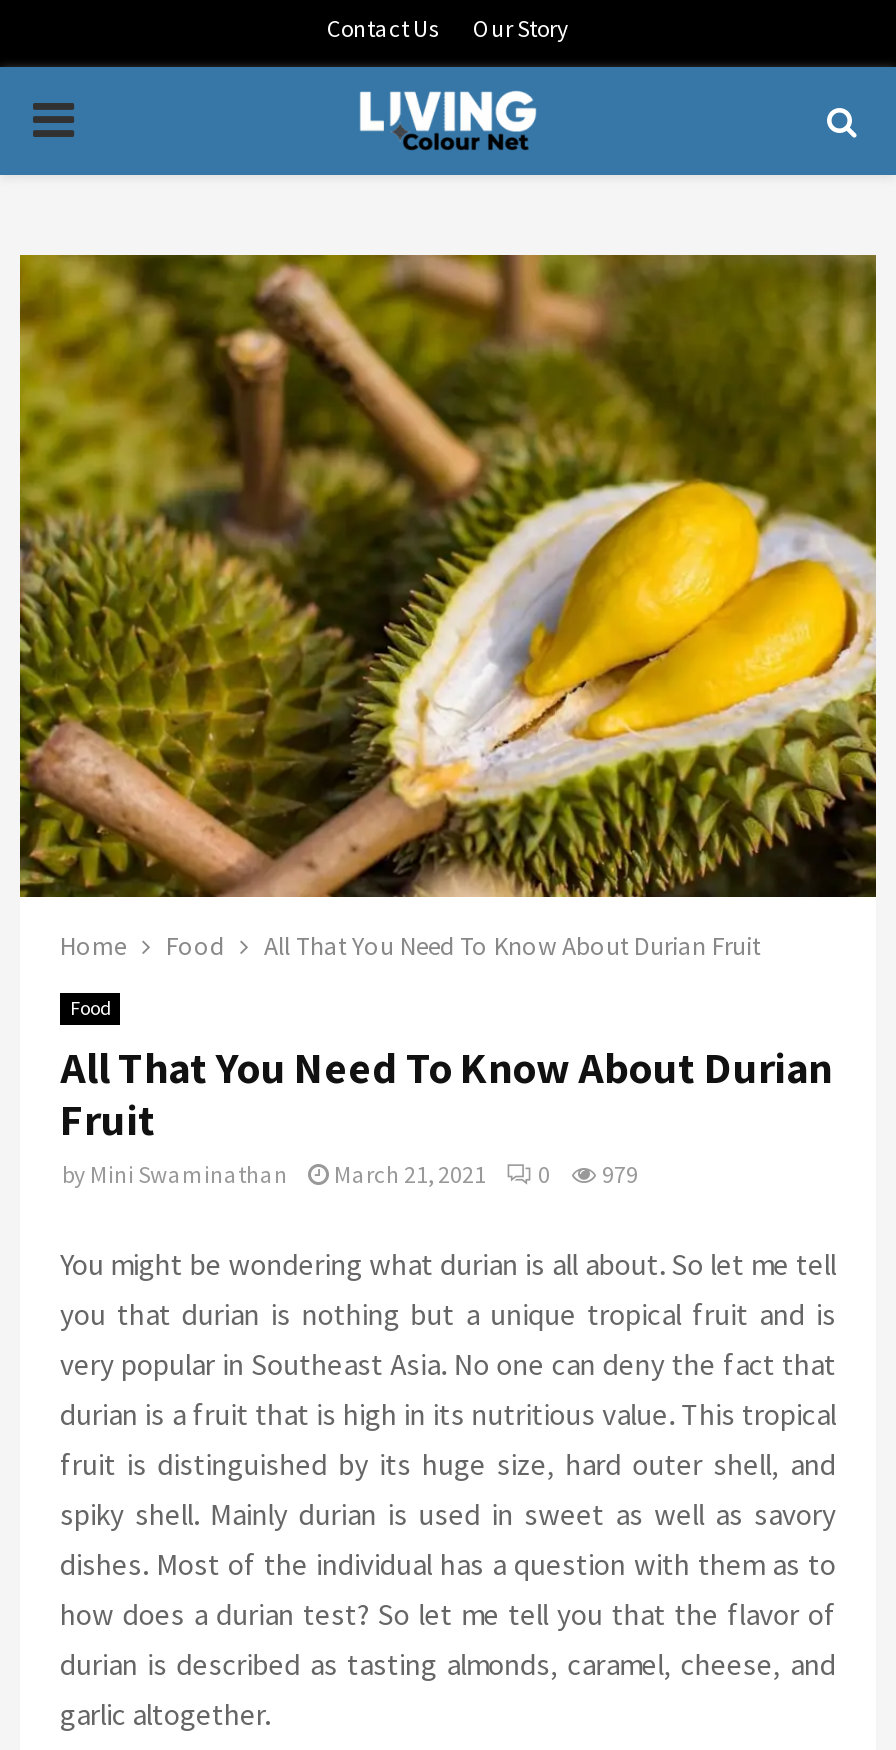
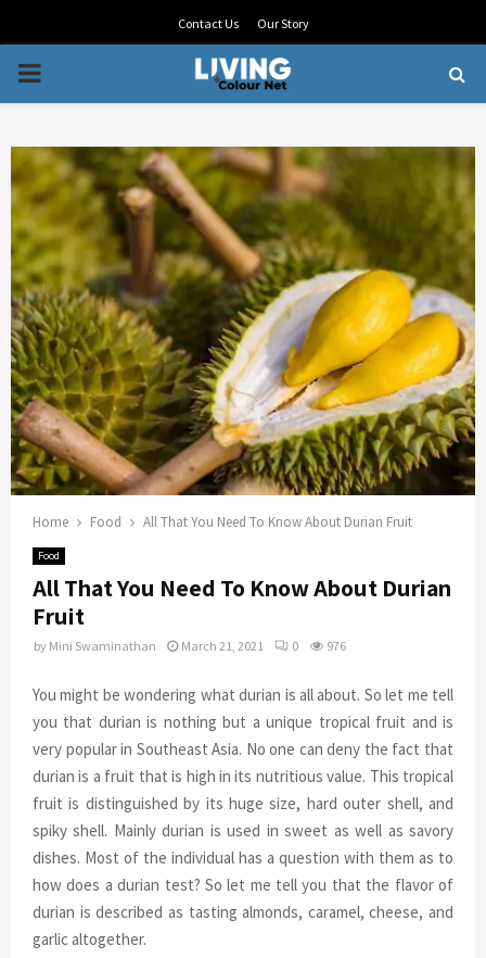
[62,1159,638,1189] by Mini Swaminathan March 21, 2021 0 979 -> [34,638,346,654] by Mini Swaminathan March 21, 2021 0 976

